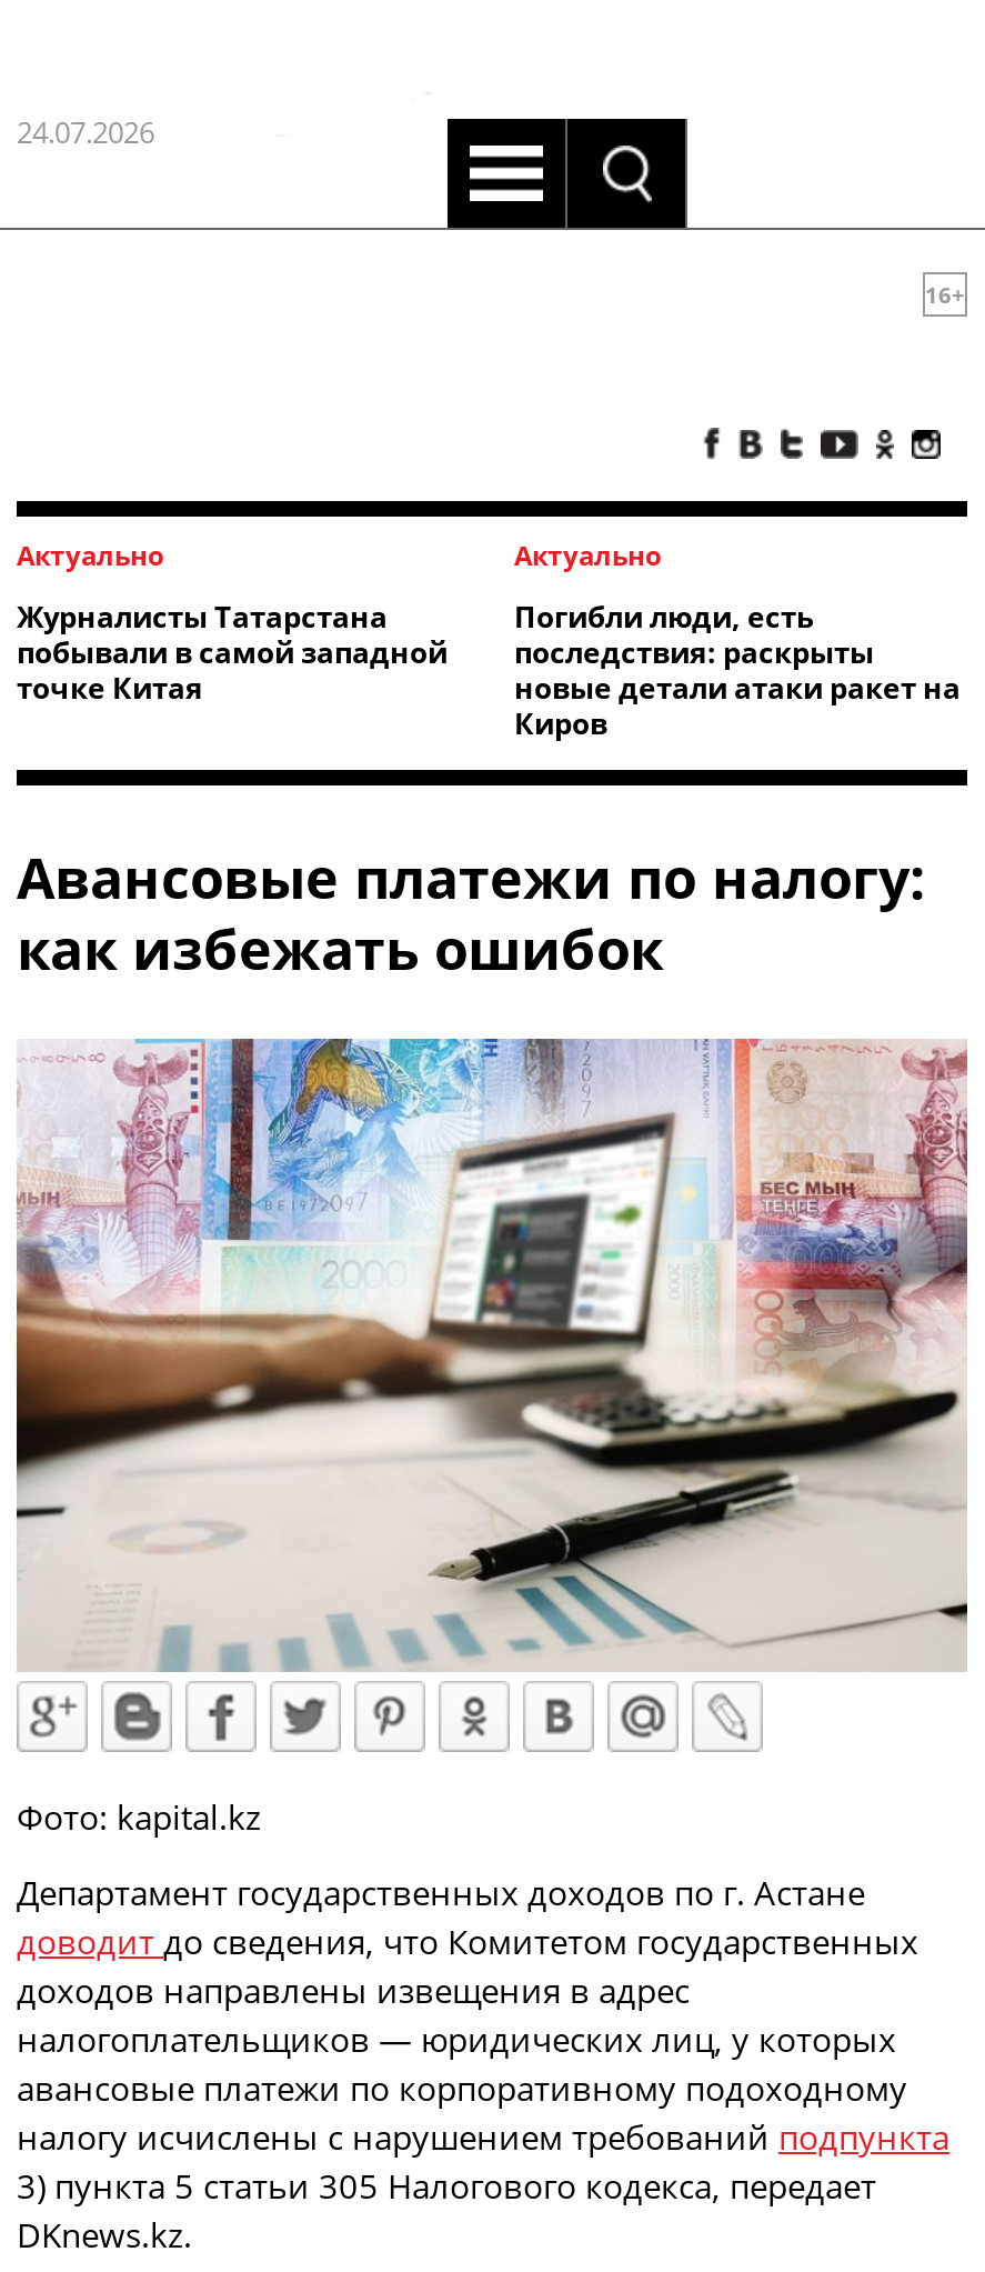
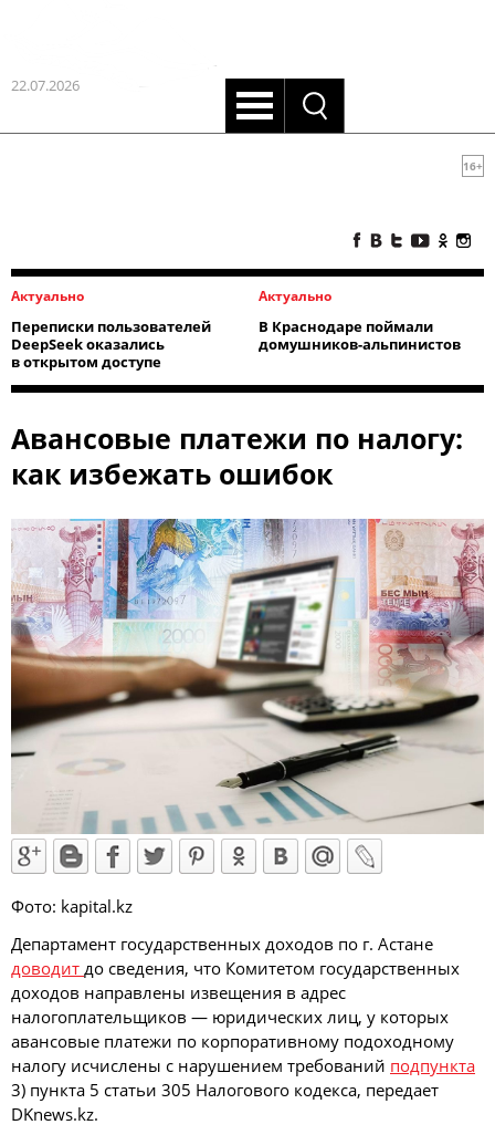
[17,112,154,152] 24.07.2026 -> [11,75,80,95] 22.07.2026
[17,597,448,708] Журналисты Татарстана | побывали в самой западной | точке Китая -> [11,316,211,372] Переписки пользователей | DeepSeek оказались | в открытом доступе
[514,597,961,743] Погибли люди, есть | последствия: раскрыты | новые детали атаки ракет на | Киров -> [259,316,461,354] В Краснодаре поймали | домушников-альпинистов

